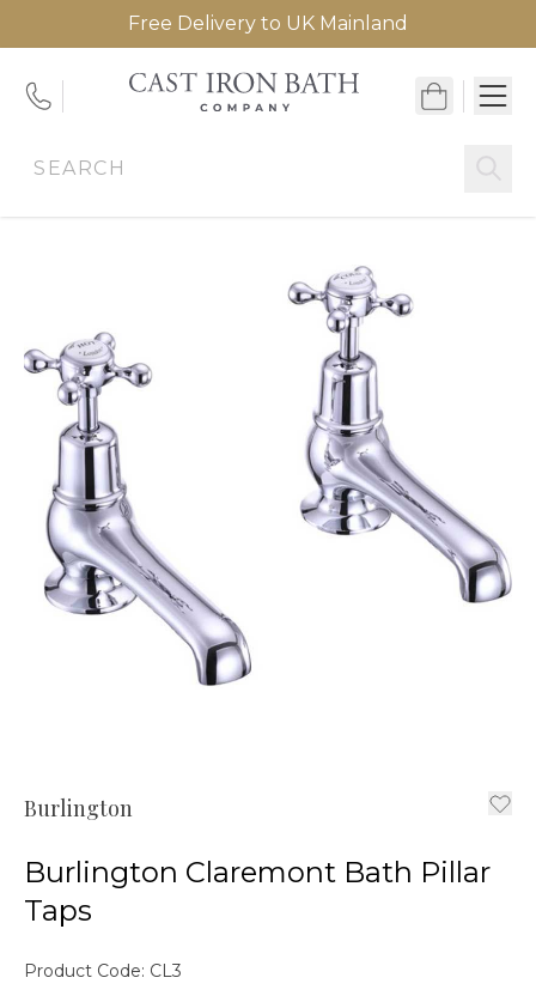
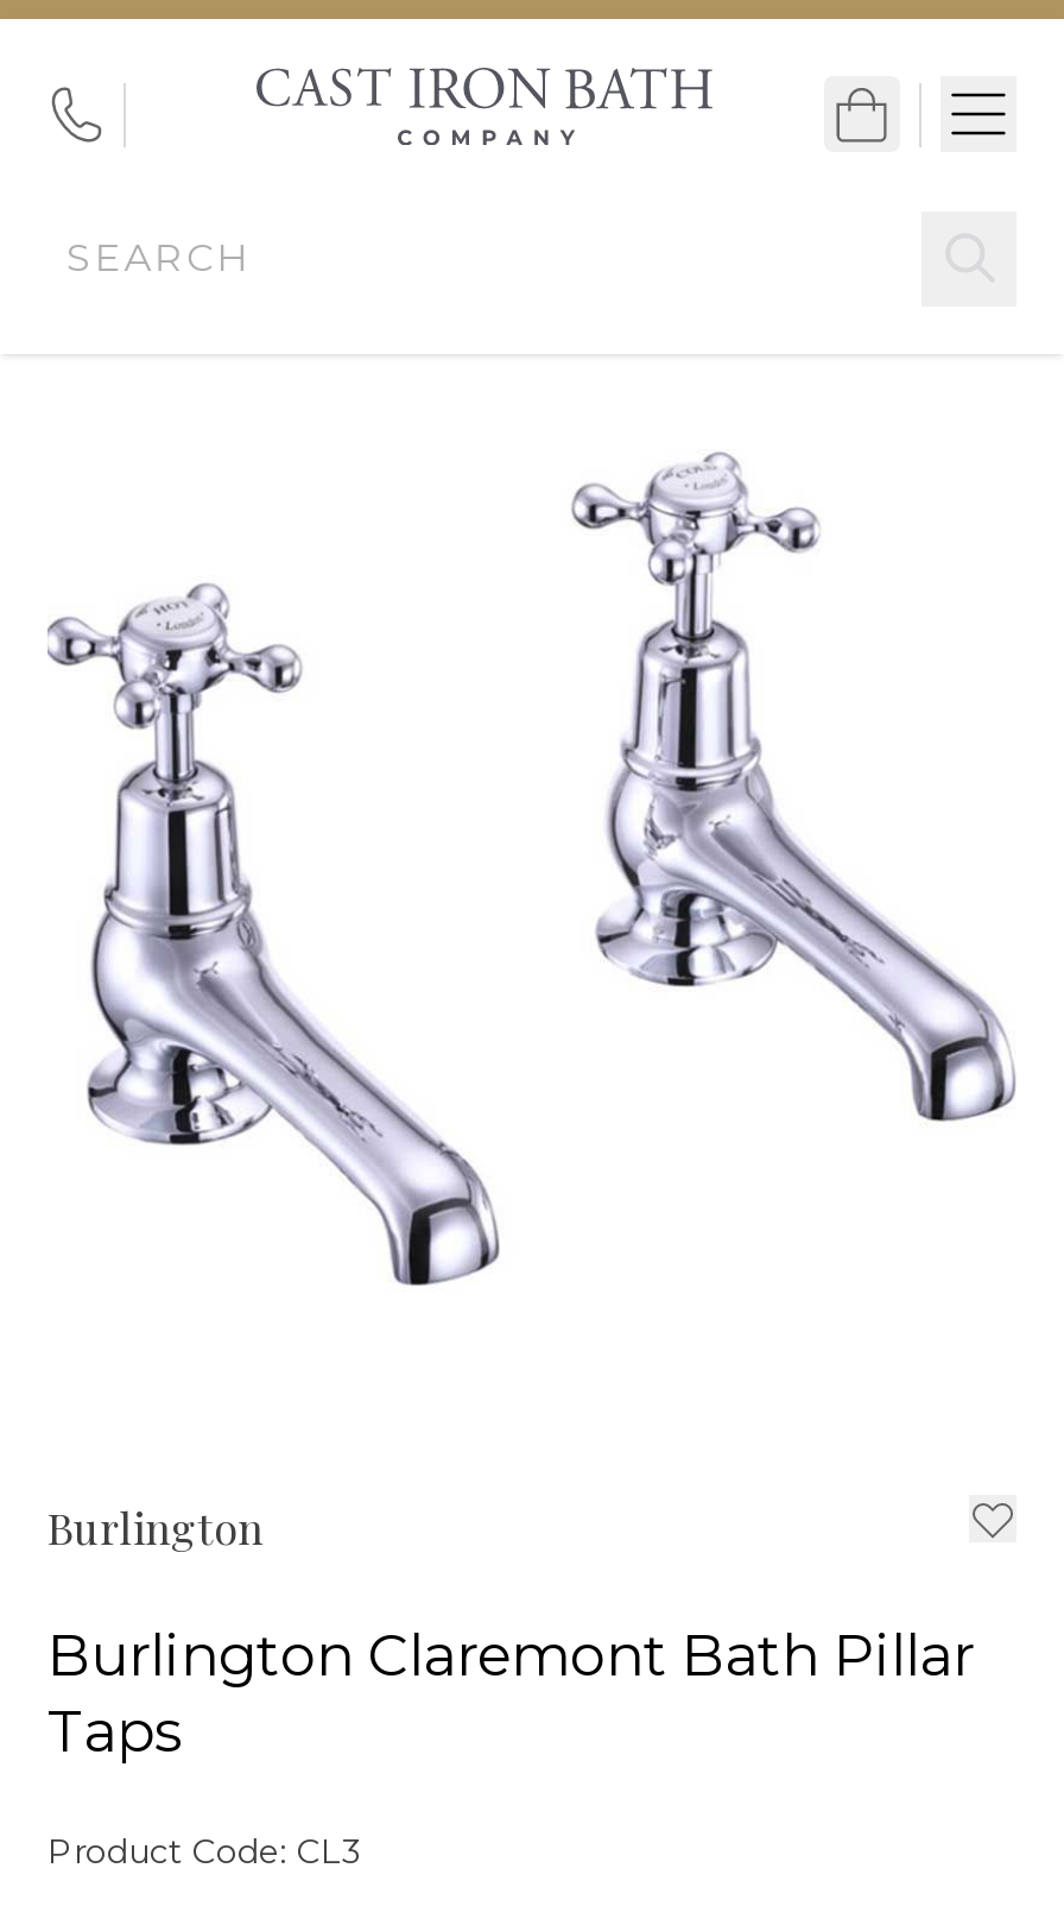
[128,12,408,35] Free Delivery to UK Mainland -> none

